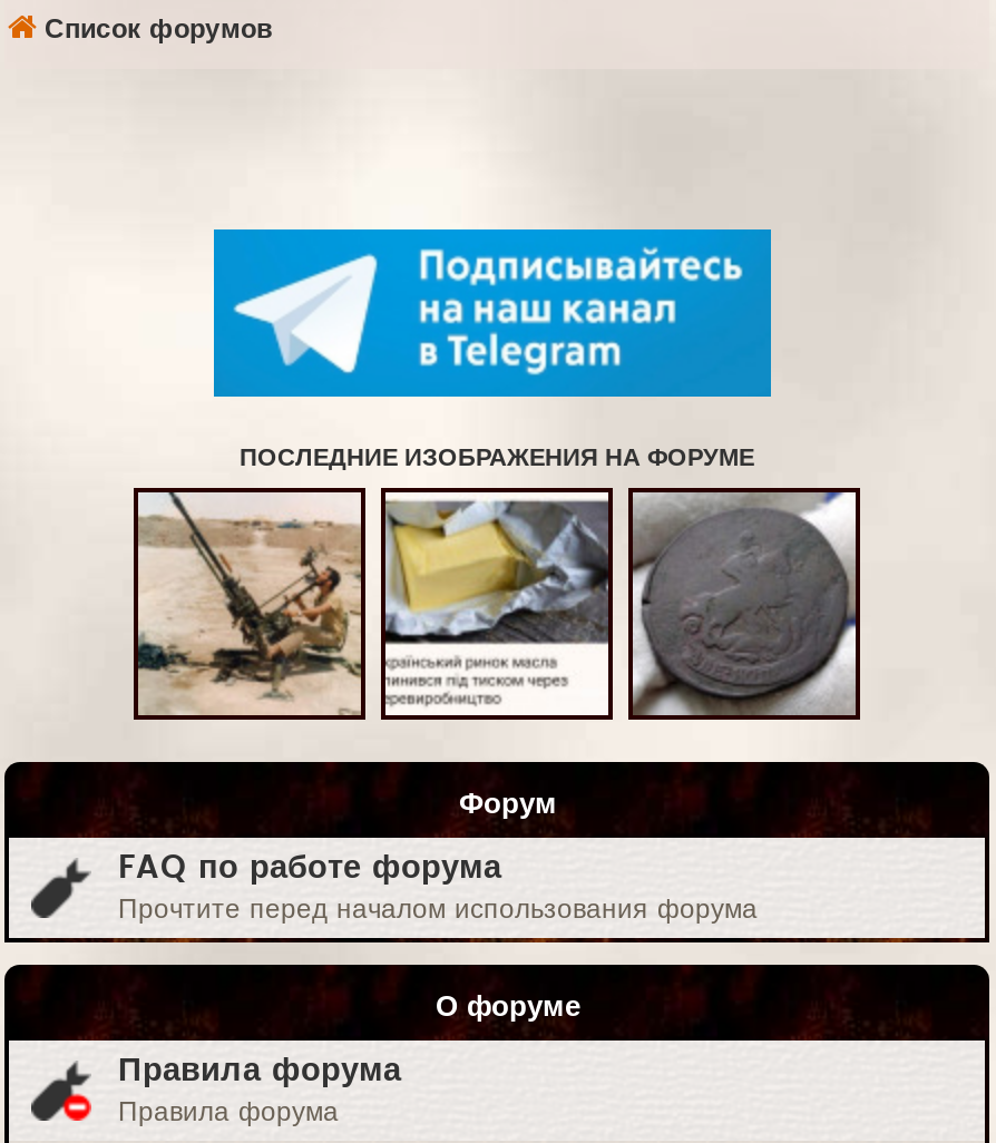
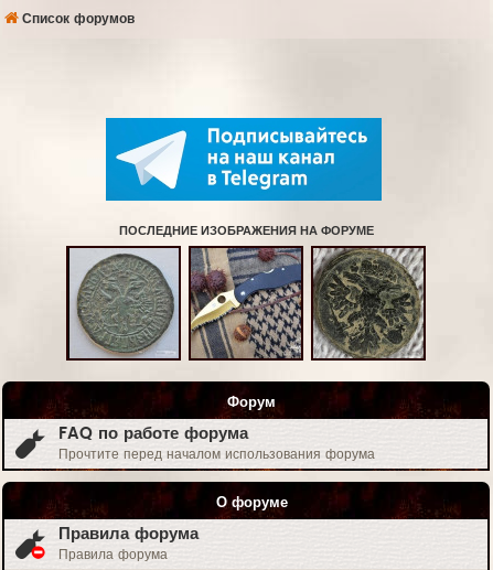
[138,495,363,715] [image] -> [67,249,179,358] [image]
[383,492,608,715] [image] -> [190,247,302,359] [image]
[631,492,858,717] [image] -> [312,248,425,358] [image]

